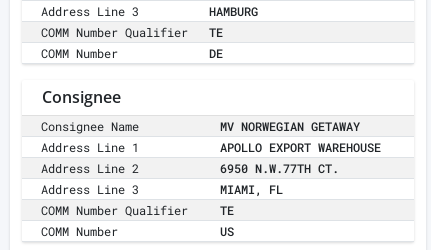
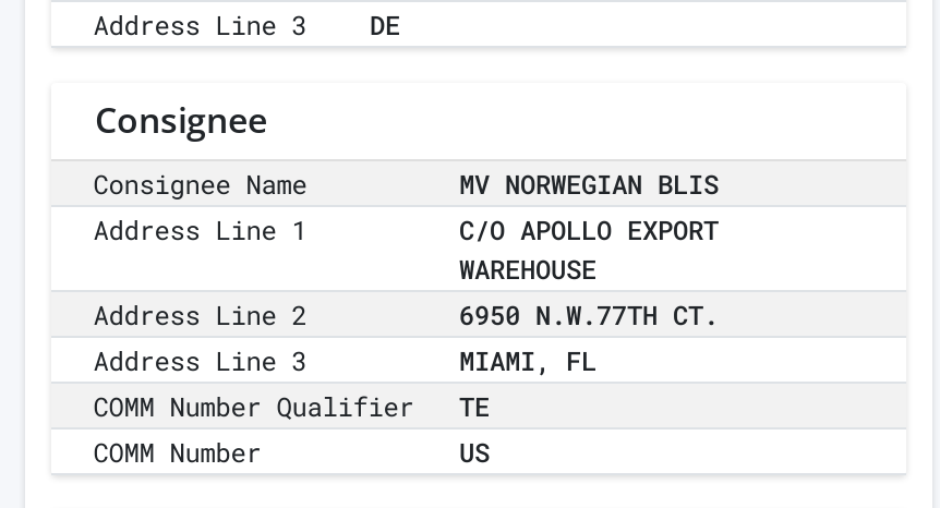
[41,3,258,61] HAMBURG | COMM Number Qualifier | TE | COMM Number -> none
moved [41,45,223,155] -> [93,7,400,247]: DE | Consignee | Consignee Name | Address Line 1
[220,118,360,134] MV NORWEGIAN GETAWAY -> [459,166,719,201] MV NORWEGIAN BLIS
[220,139,381,155] APOLLO EXPORT WAREHOUSE -> [459,212,719,286] C/O APOLLO EXPORT | WAREHOUSE

